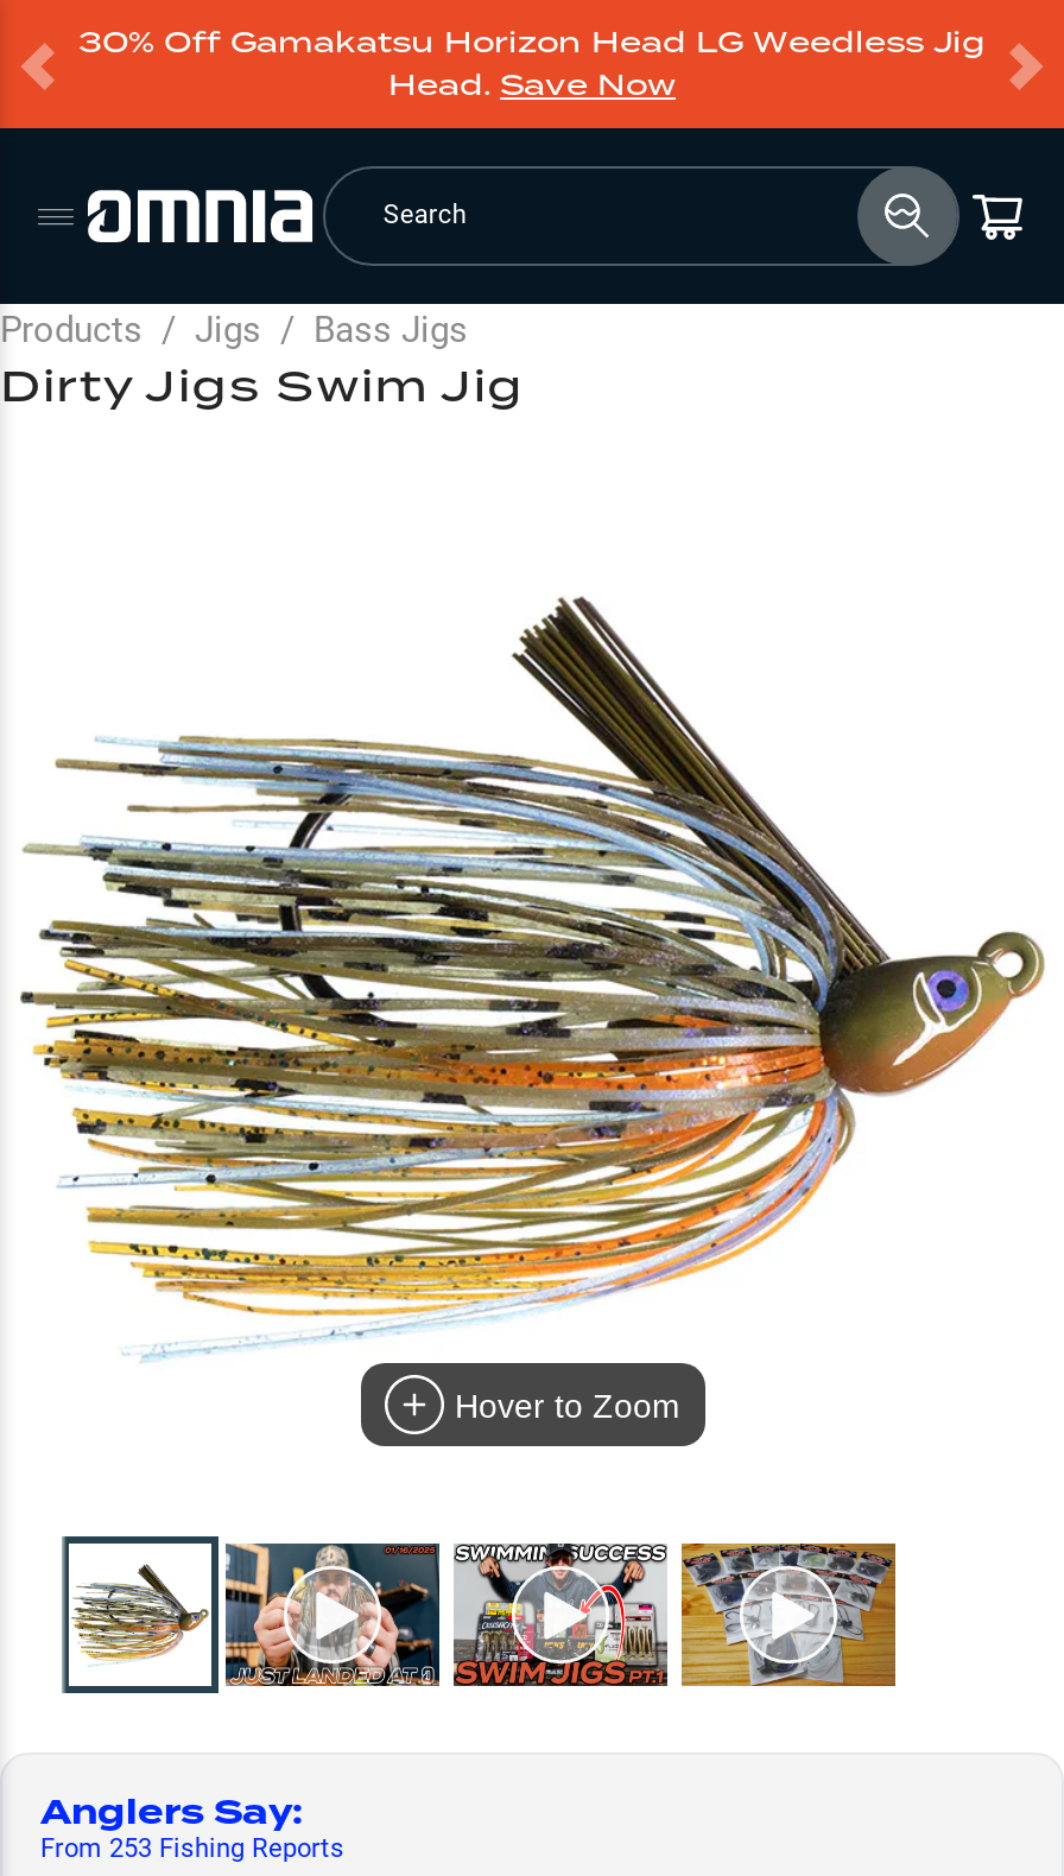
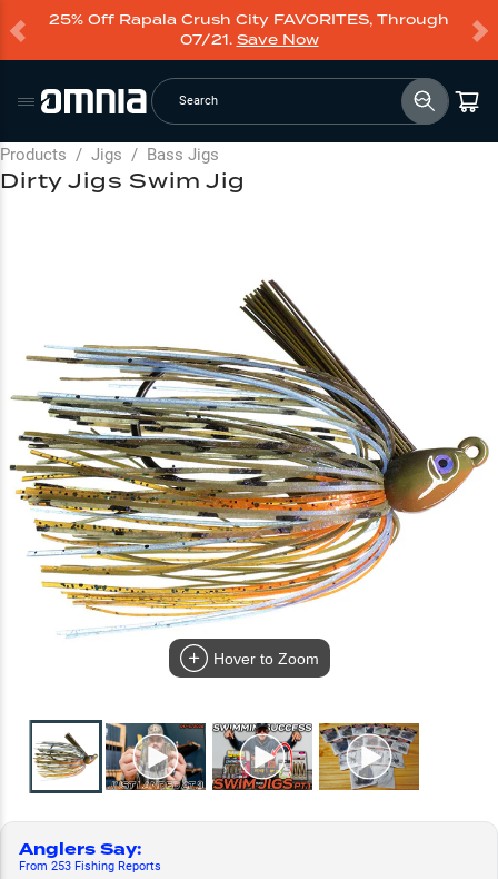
[78,21,986,104] 30% Off Gamakatsu Horizon Head LG Weedless Jig | Head. Save Now -> [49,10,449,49] 25% Off Rapala Crush City FAVORITES, Through | 07/21. Save Now

